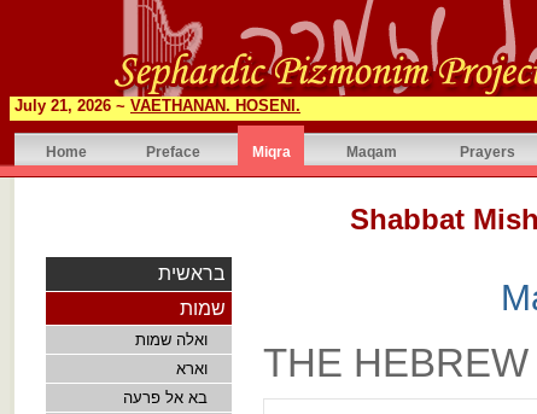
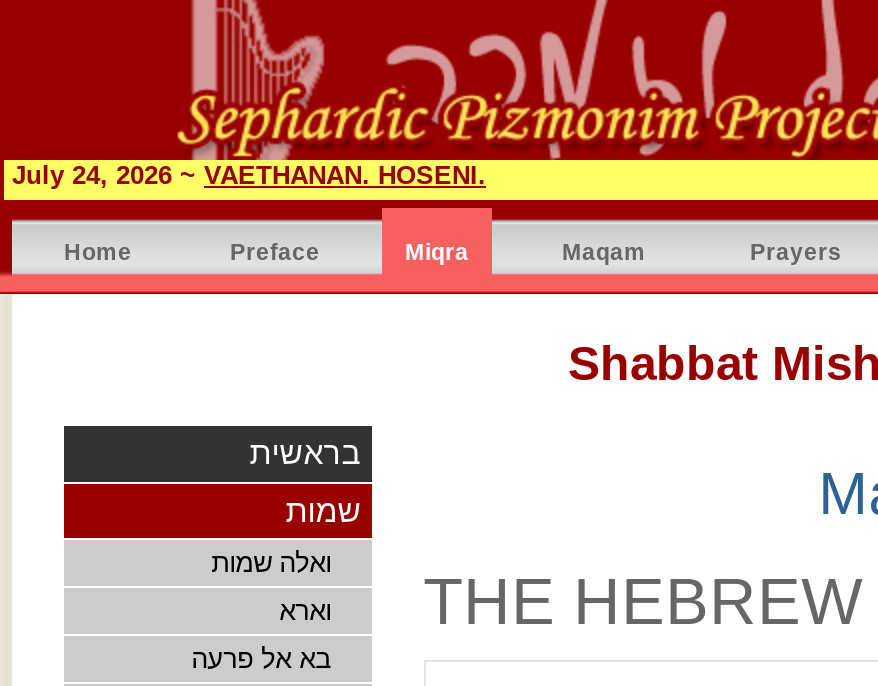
[14,97,300,115] July 21, 2026 ~VAETHANAN. HOSENI. -> [12,160,486,190] July 24, 2026 ~VAETHANAN. HOSENI.

